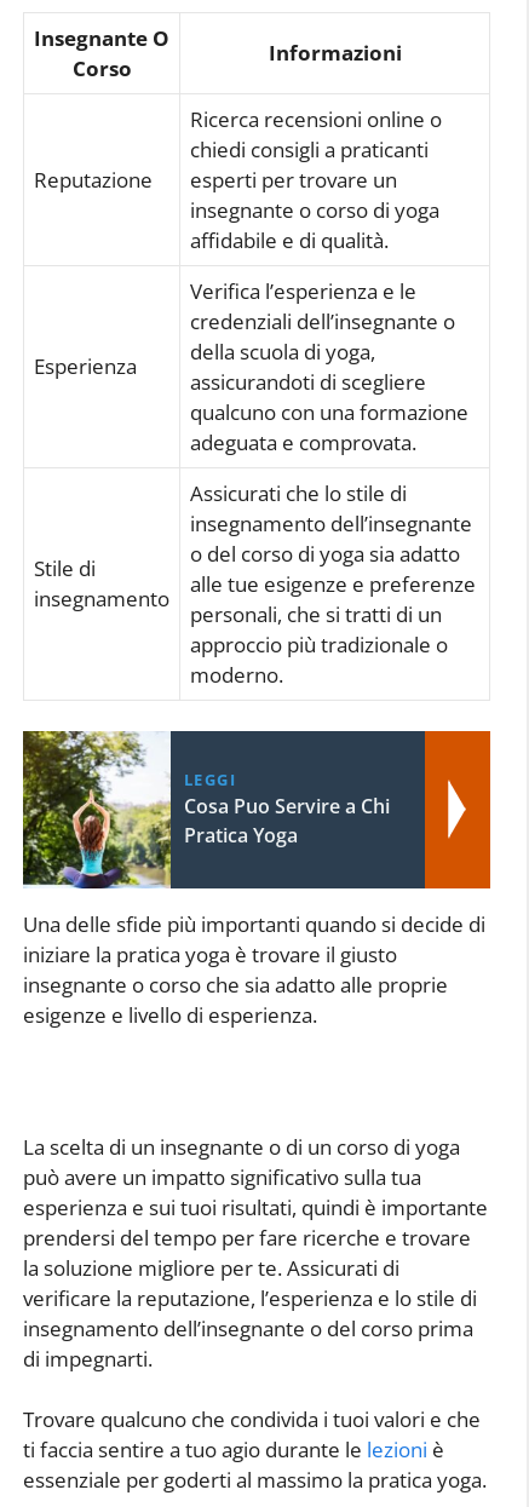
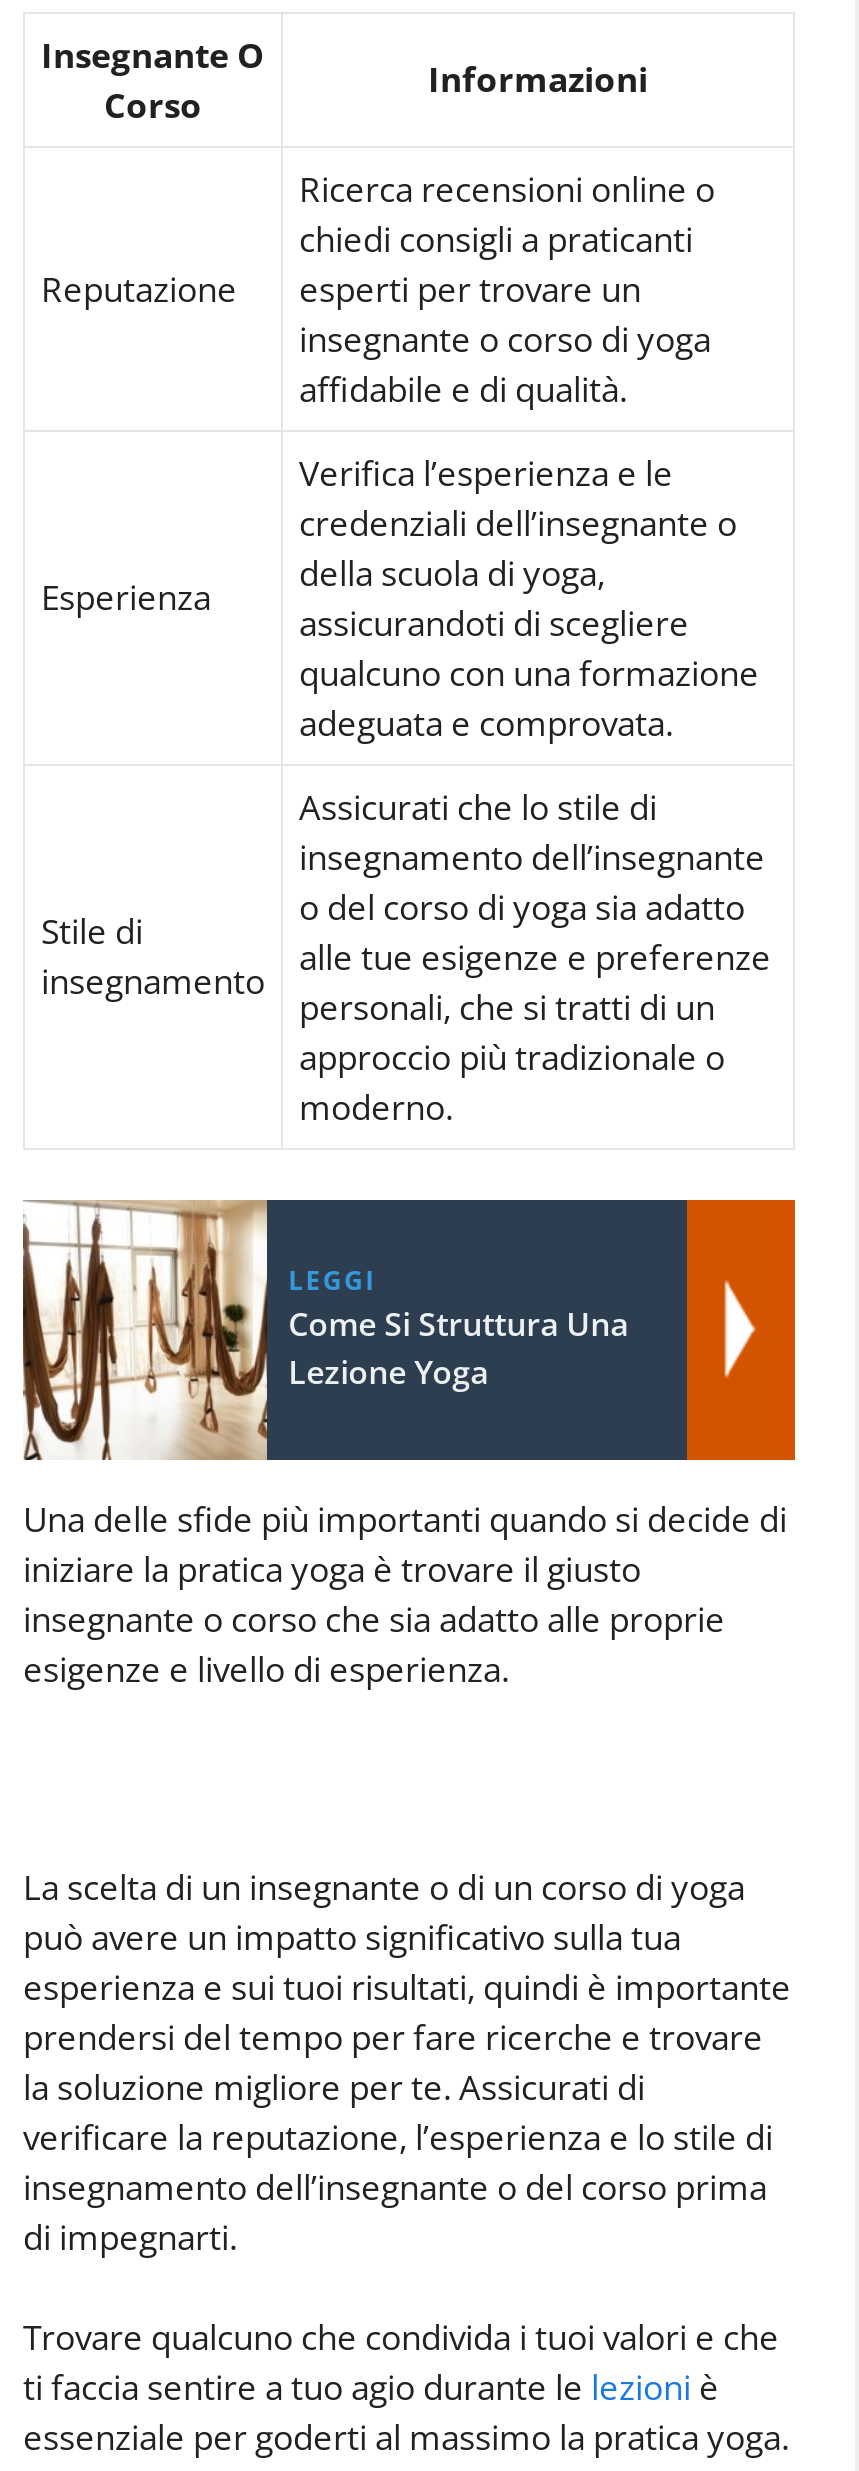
[22,730,389,890] [image] | Cosa Puo Servire a Chi | Pratica Yoga -> [21,1198,628,1462] [image] | Come Si Struttura Una | Lezione Yoga

